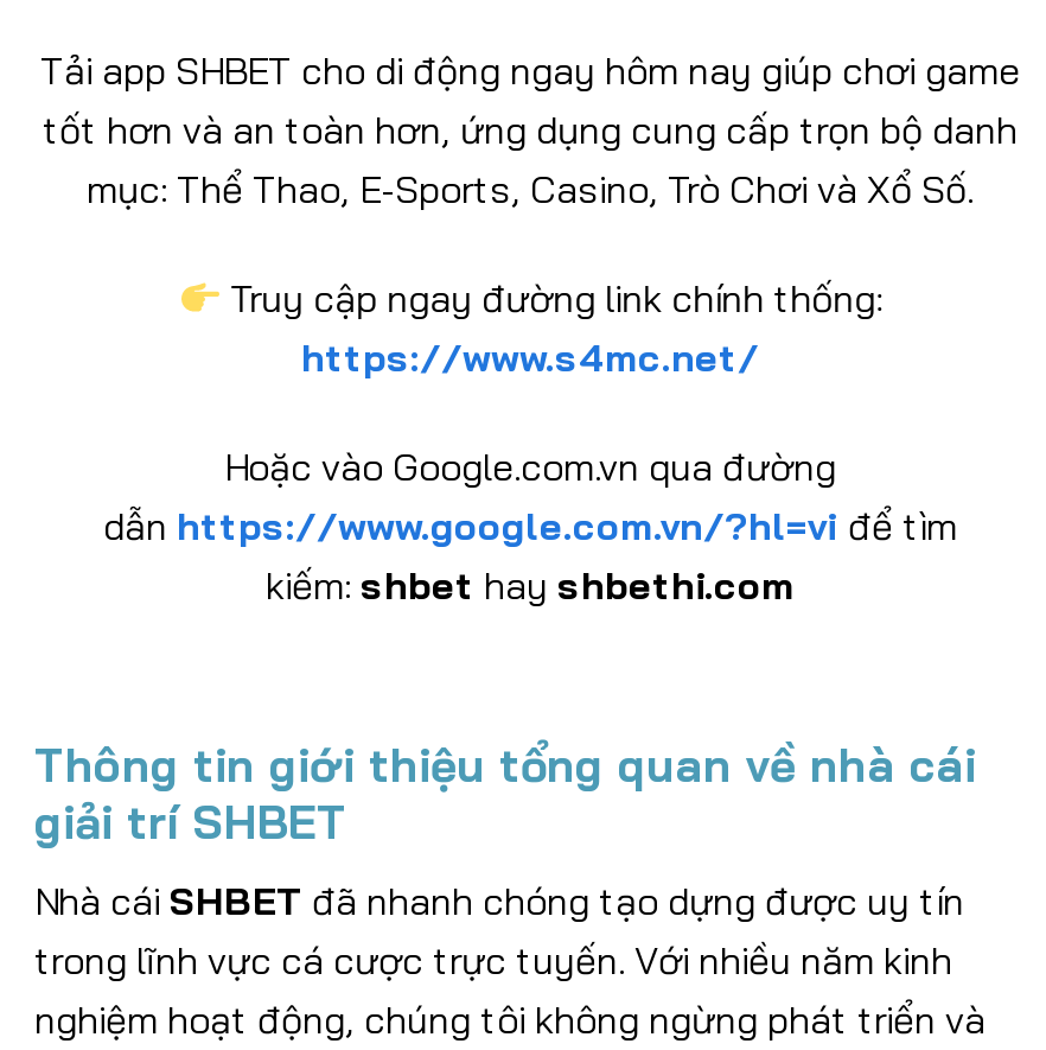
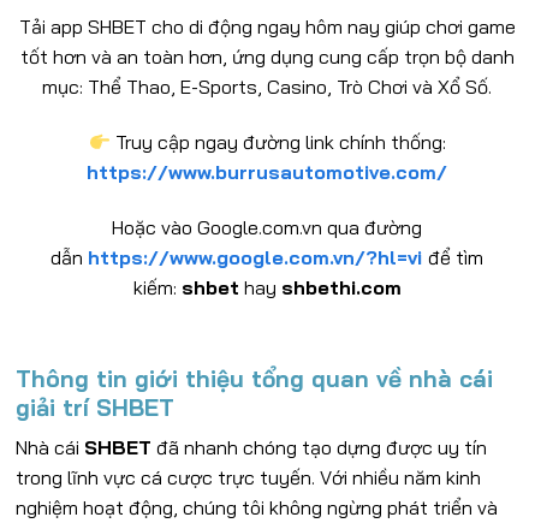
[301,334,759,381] https://www.s4mc.net/ -> [87,160,447,184] https://www.burrusautomotive.com/

